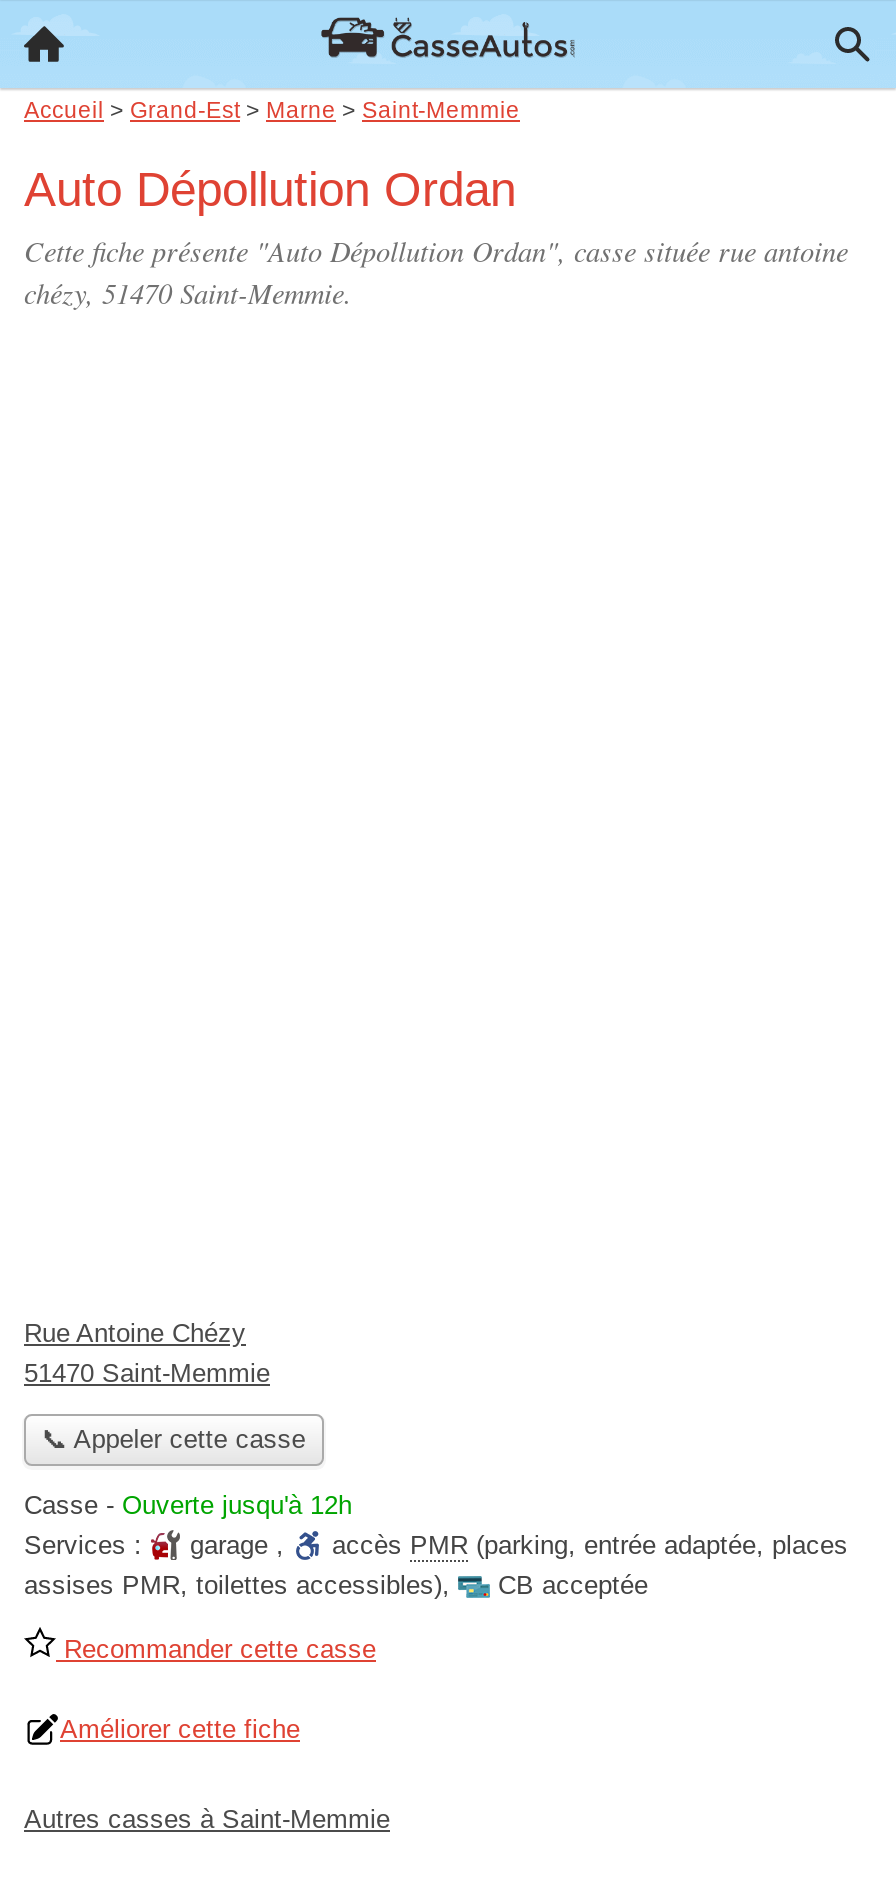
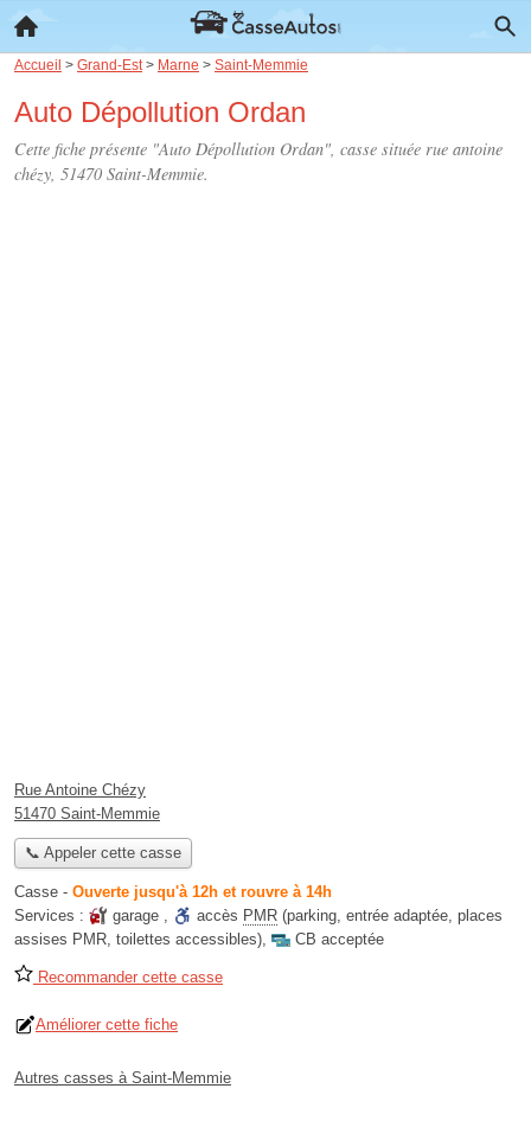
[24,1491,352,1521] Casse - Ouverte jusqu'à 12h -> [14,883,332,901] Casse - Ouverte jusqu'à 12h et rouvre à 14h

